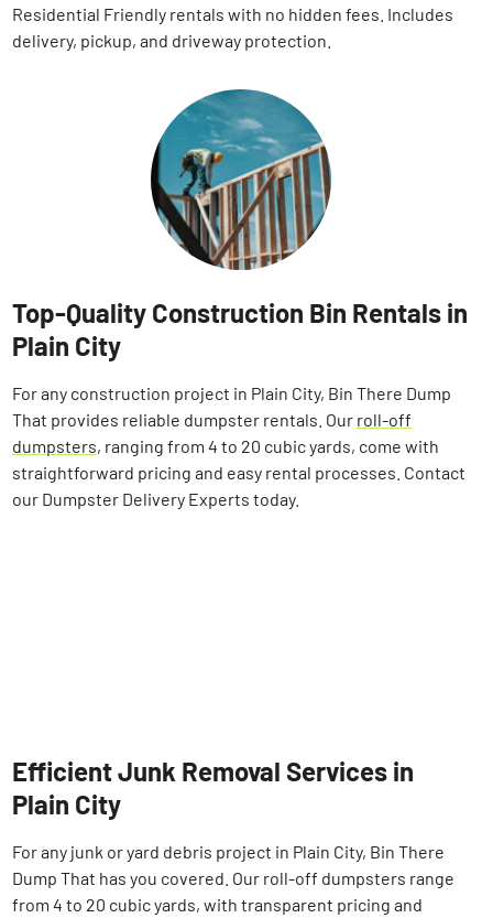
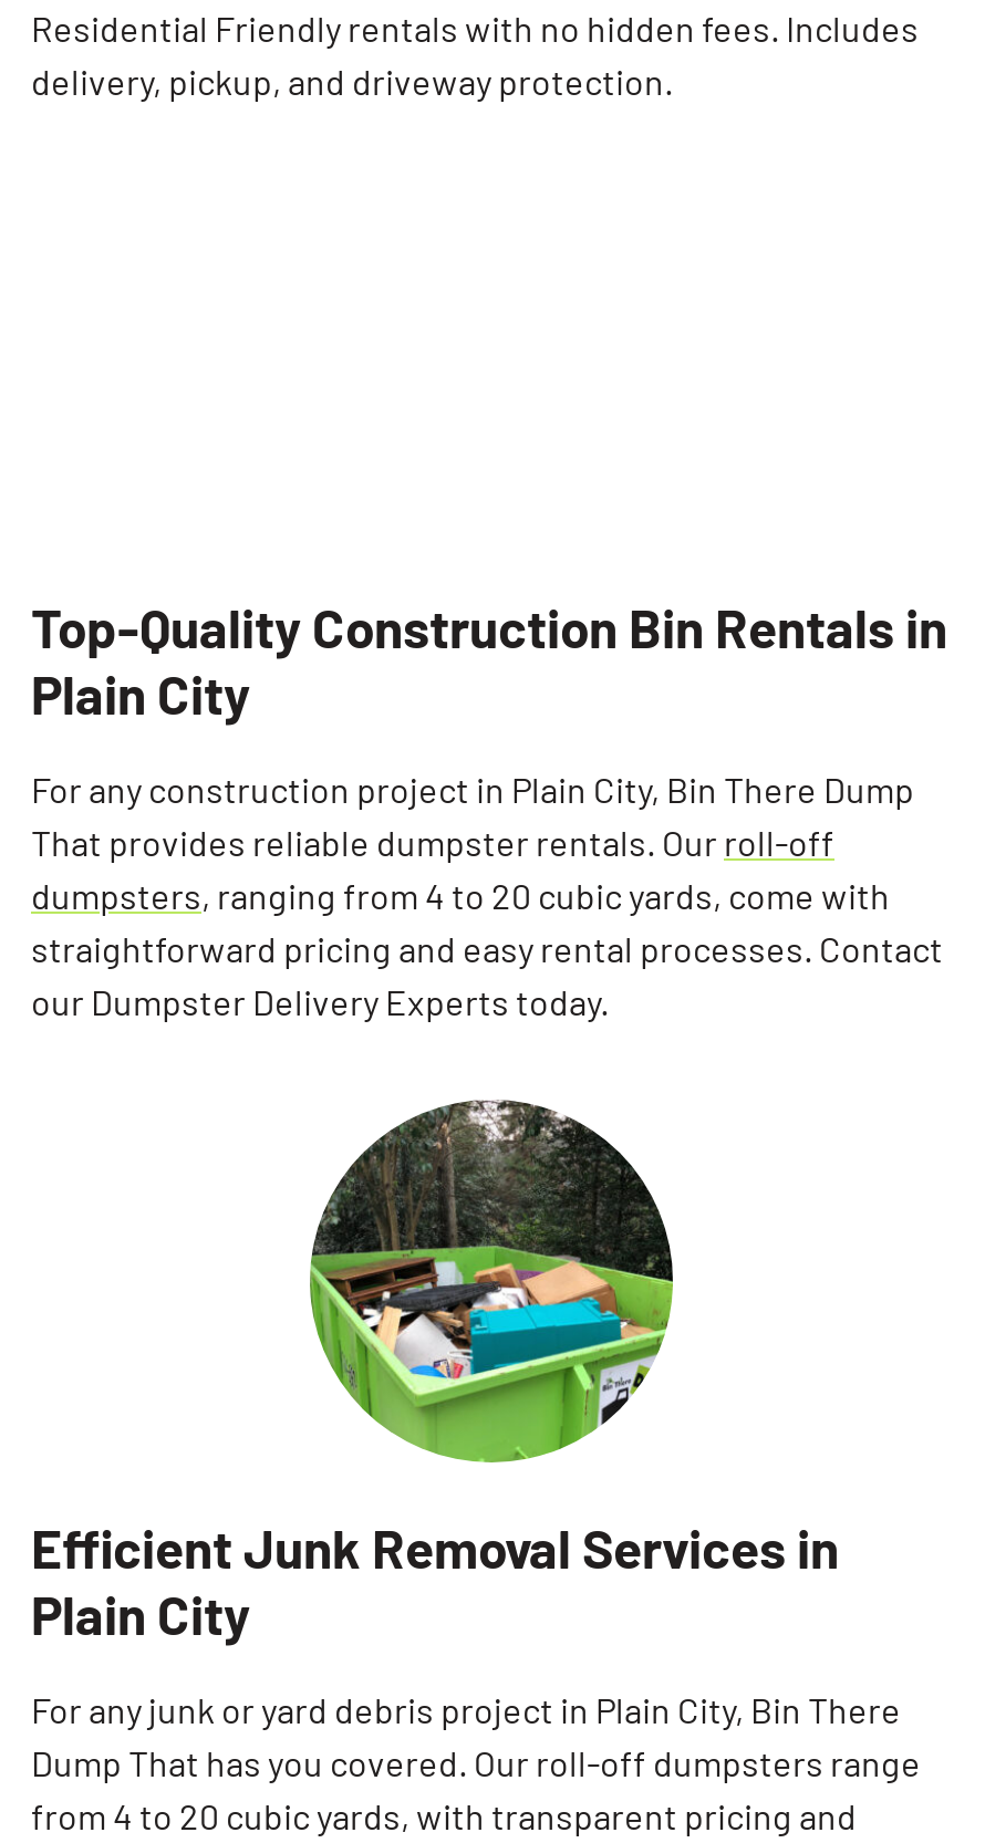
[150,88,332,271] [image] -> none
none -> [308,1097,675,1465] [image]

